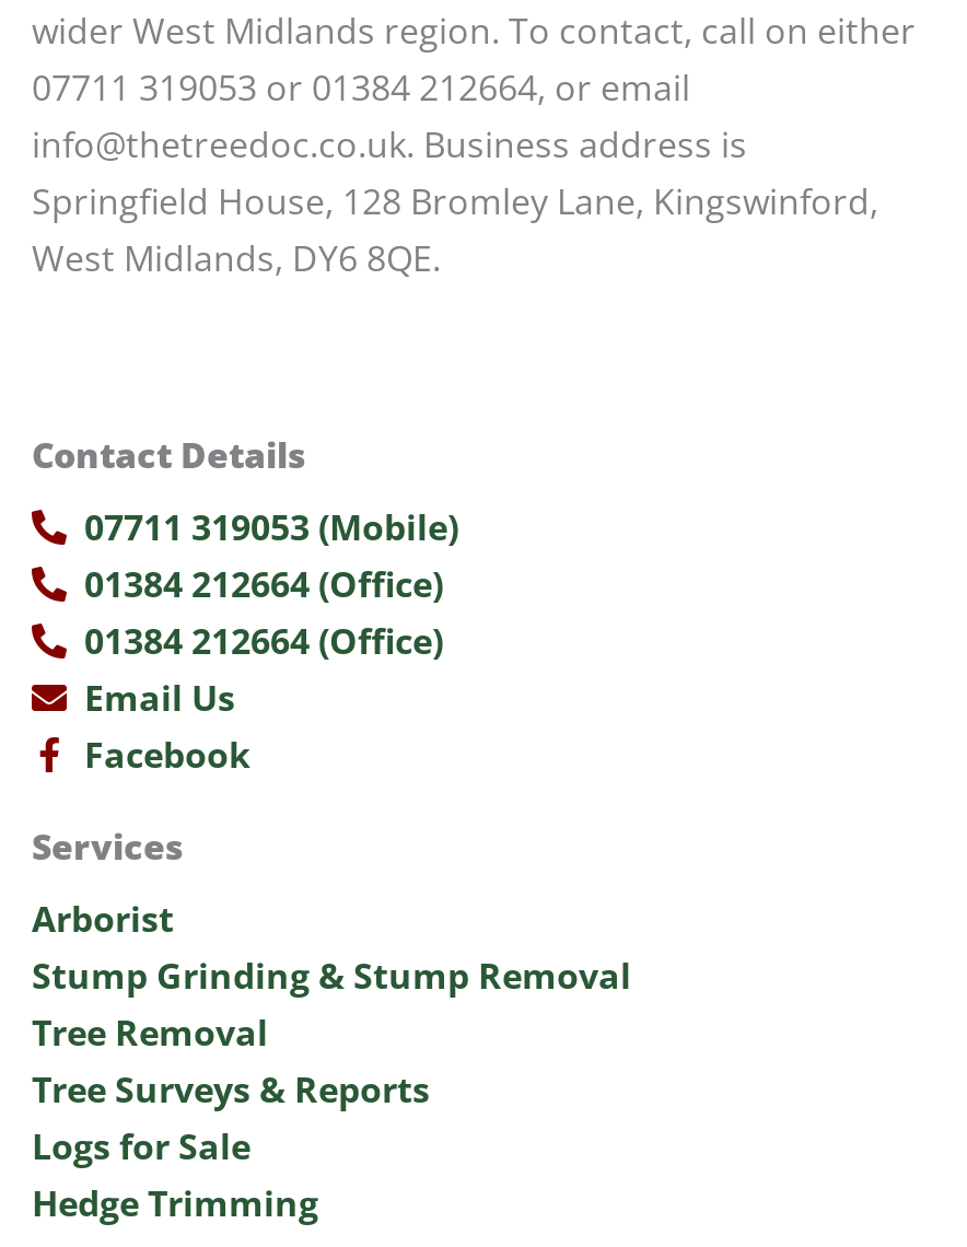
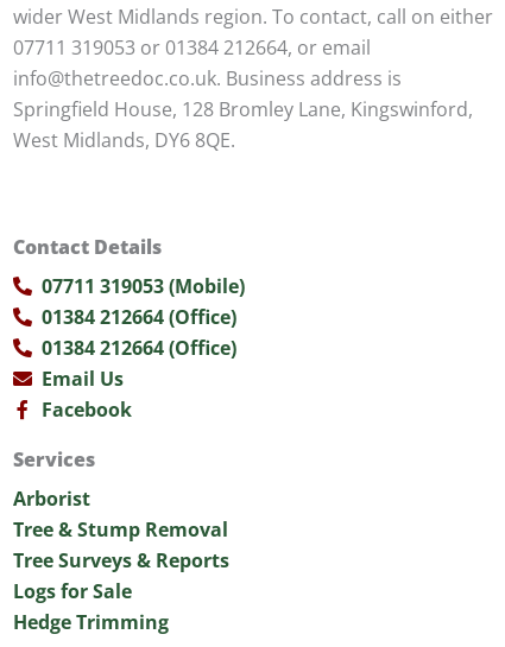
[32,952,631,1057] Stump Grinding & Stump Removal | Tree Removal -> [13,517,228,543] Tree & Stump Removal

